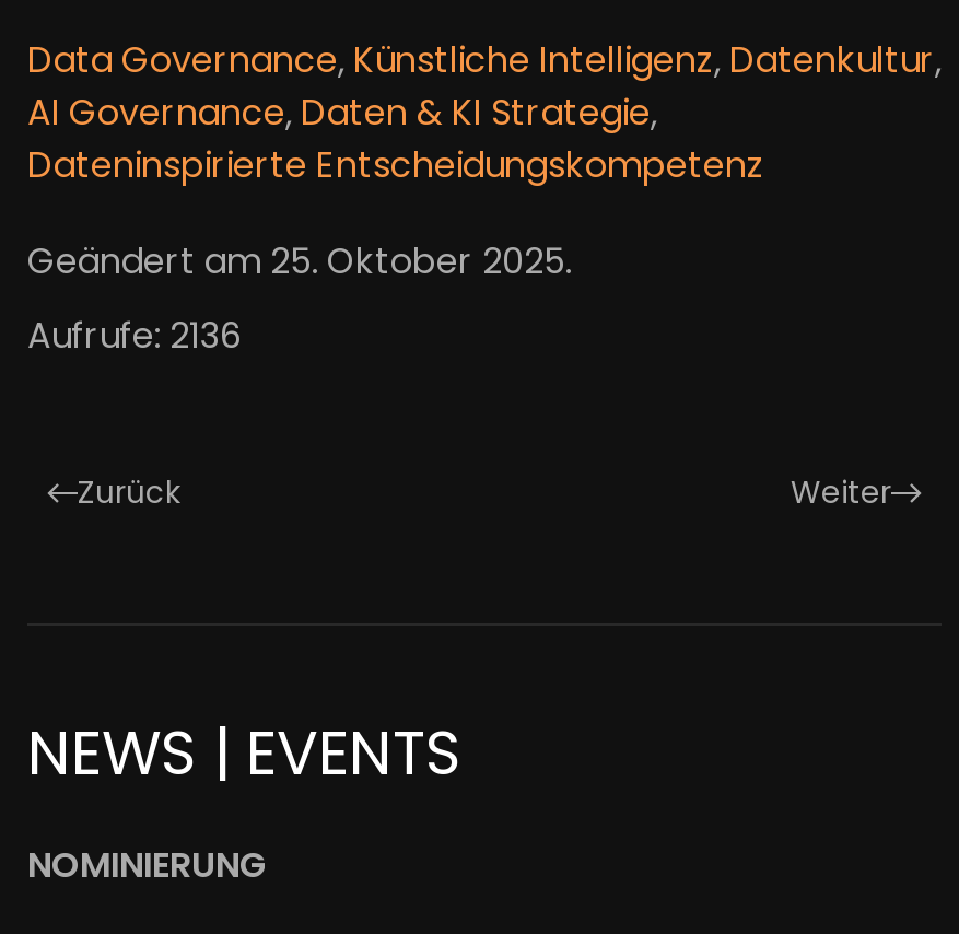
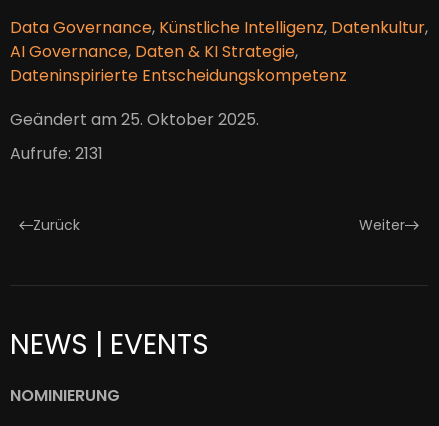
[27,311,242,361] Aufrufe: 2136 -> [10,142,103,165] Aufrufe: 2131

